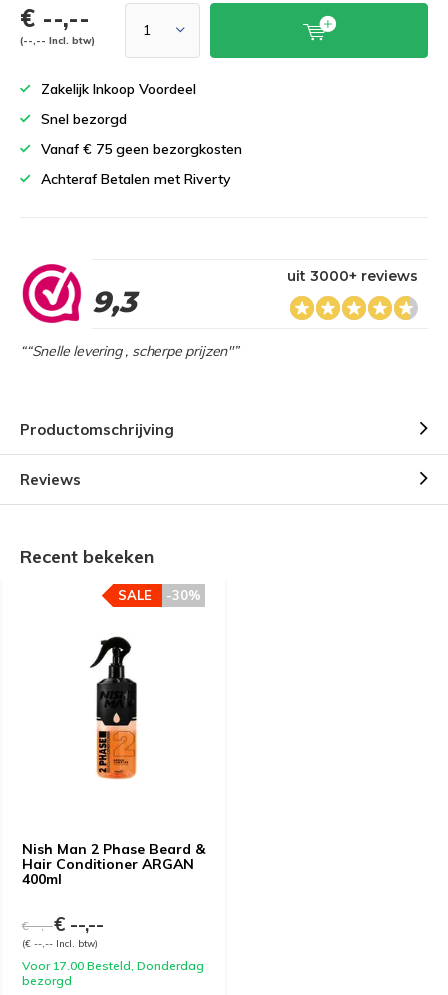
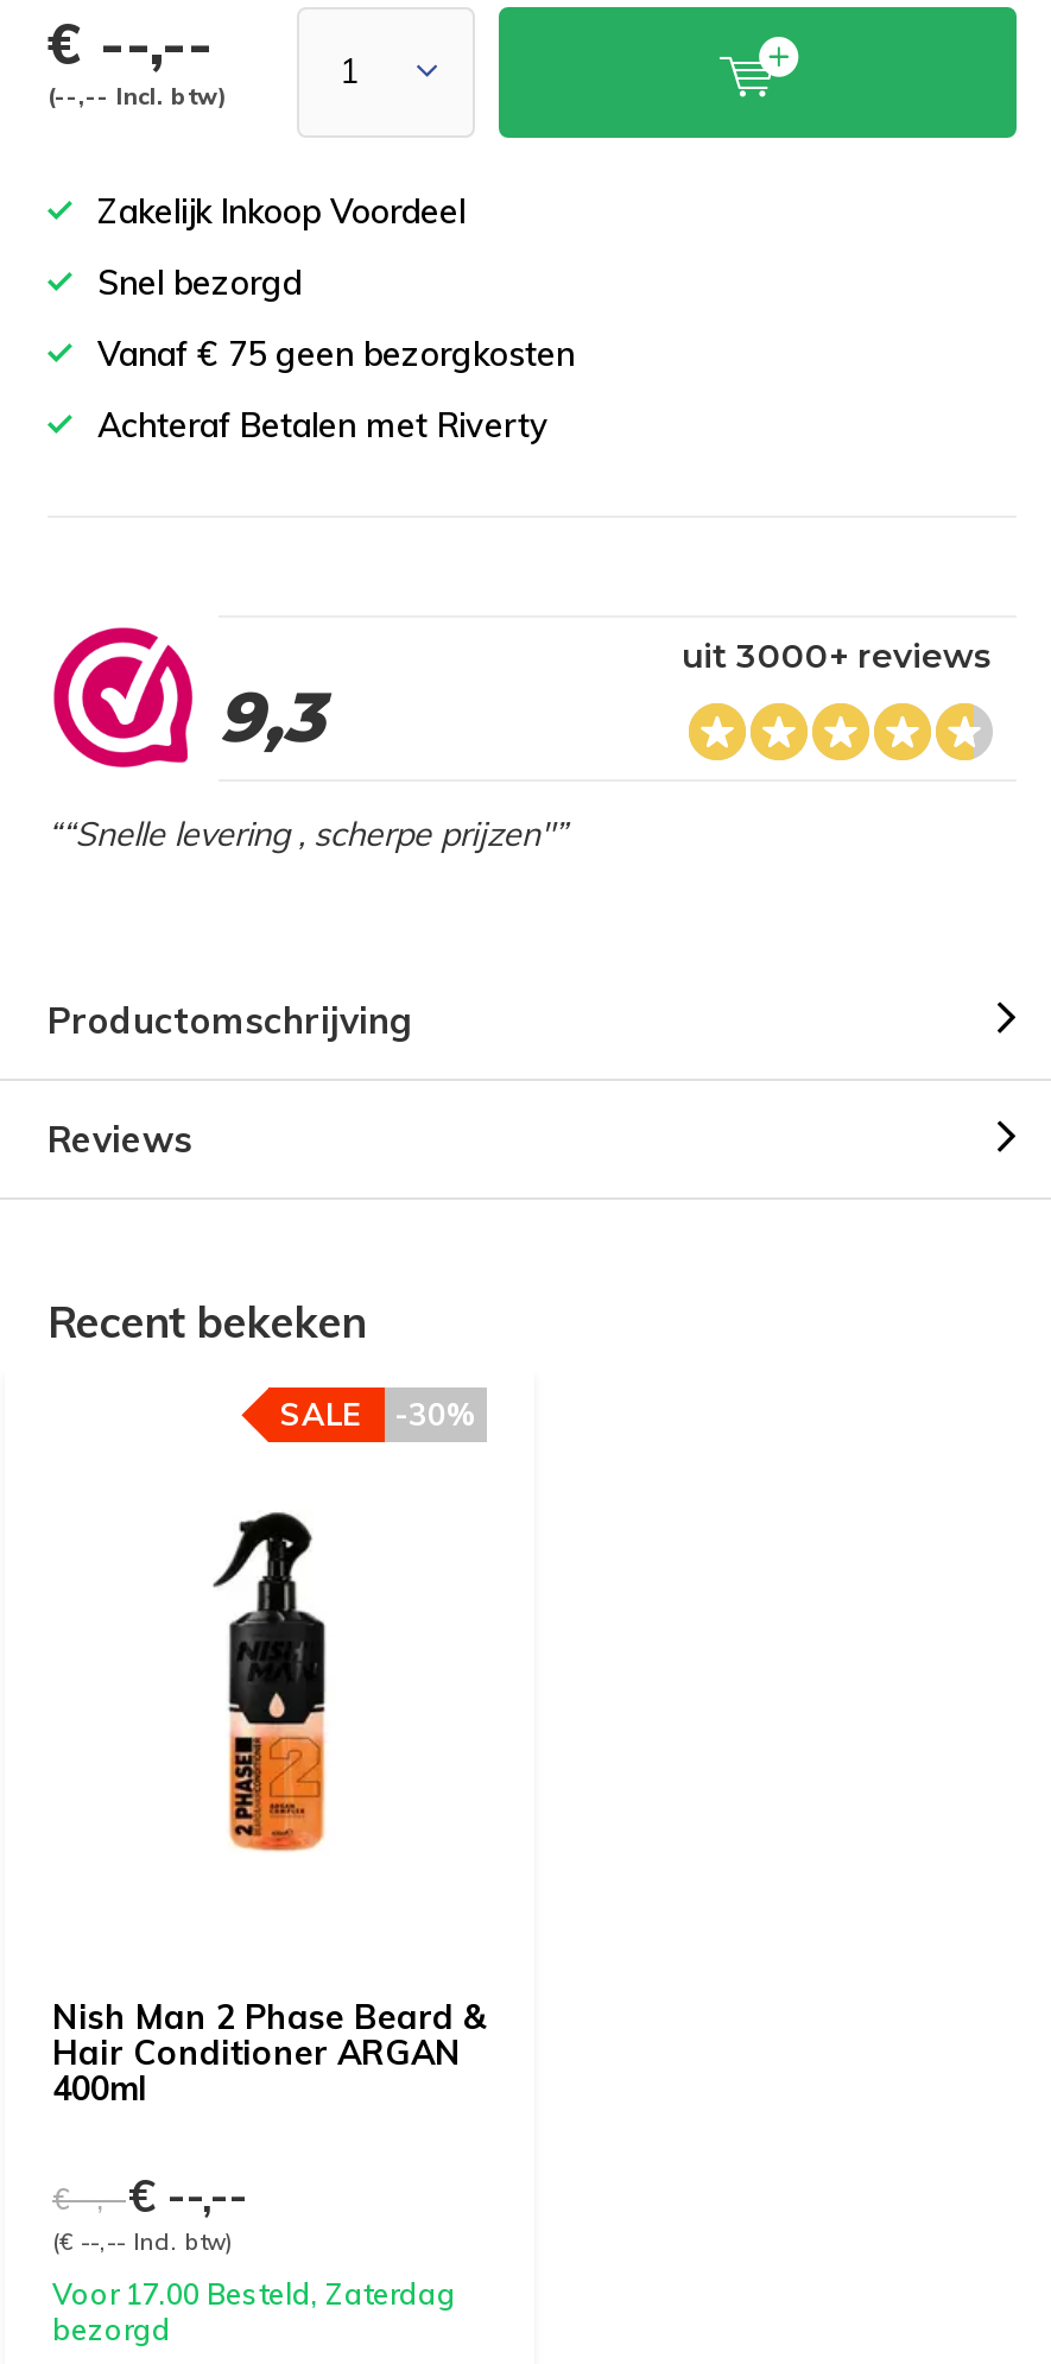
[22,958,204,973] Voor 17.00 Besteld, Donderdag -> [52,2275,456,2311] Voor 17.00 Besteld, Zaterdag

